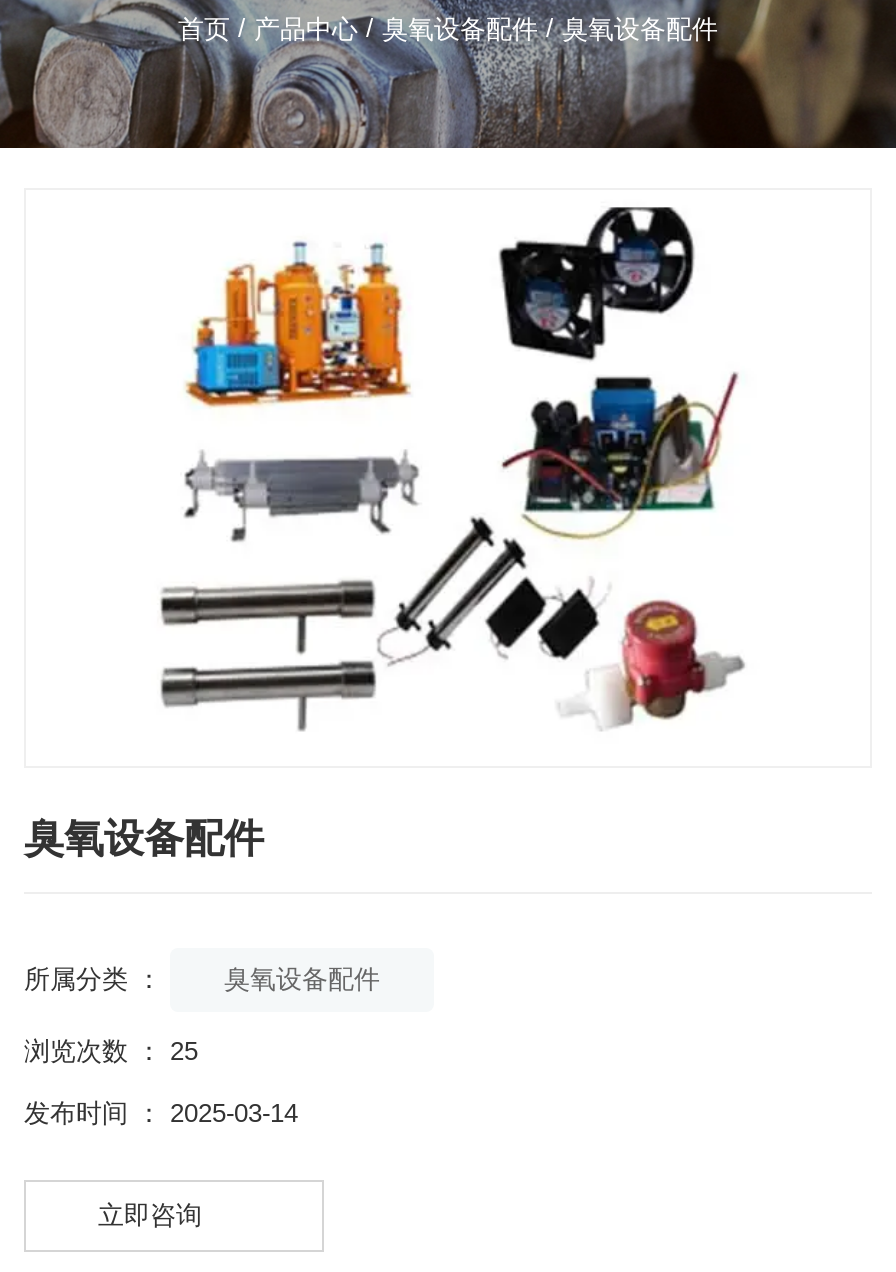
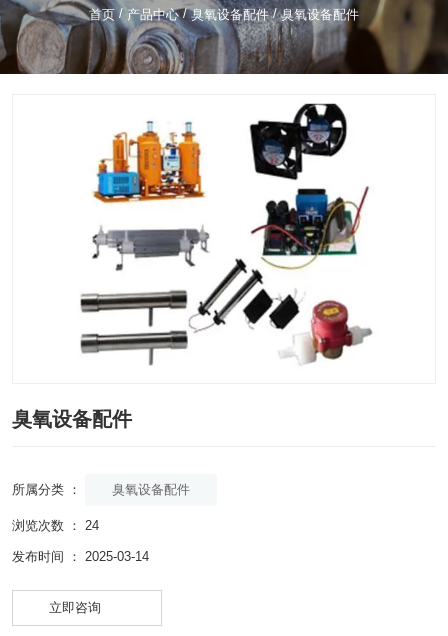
[24,1035,198,1065] 浏览次数 ：25 -> [12,518,99,533] 浏览次数 ：24

